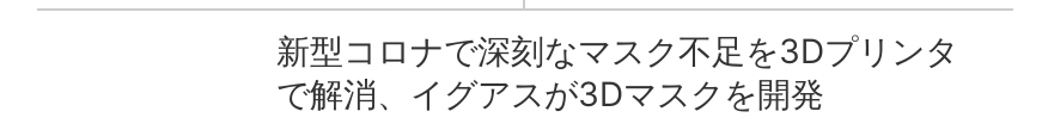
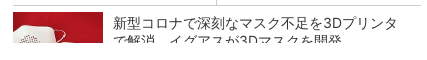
none -> [12,11,104,44] [image]

